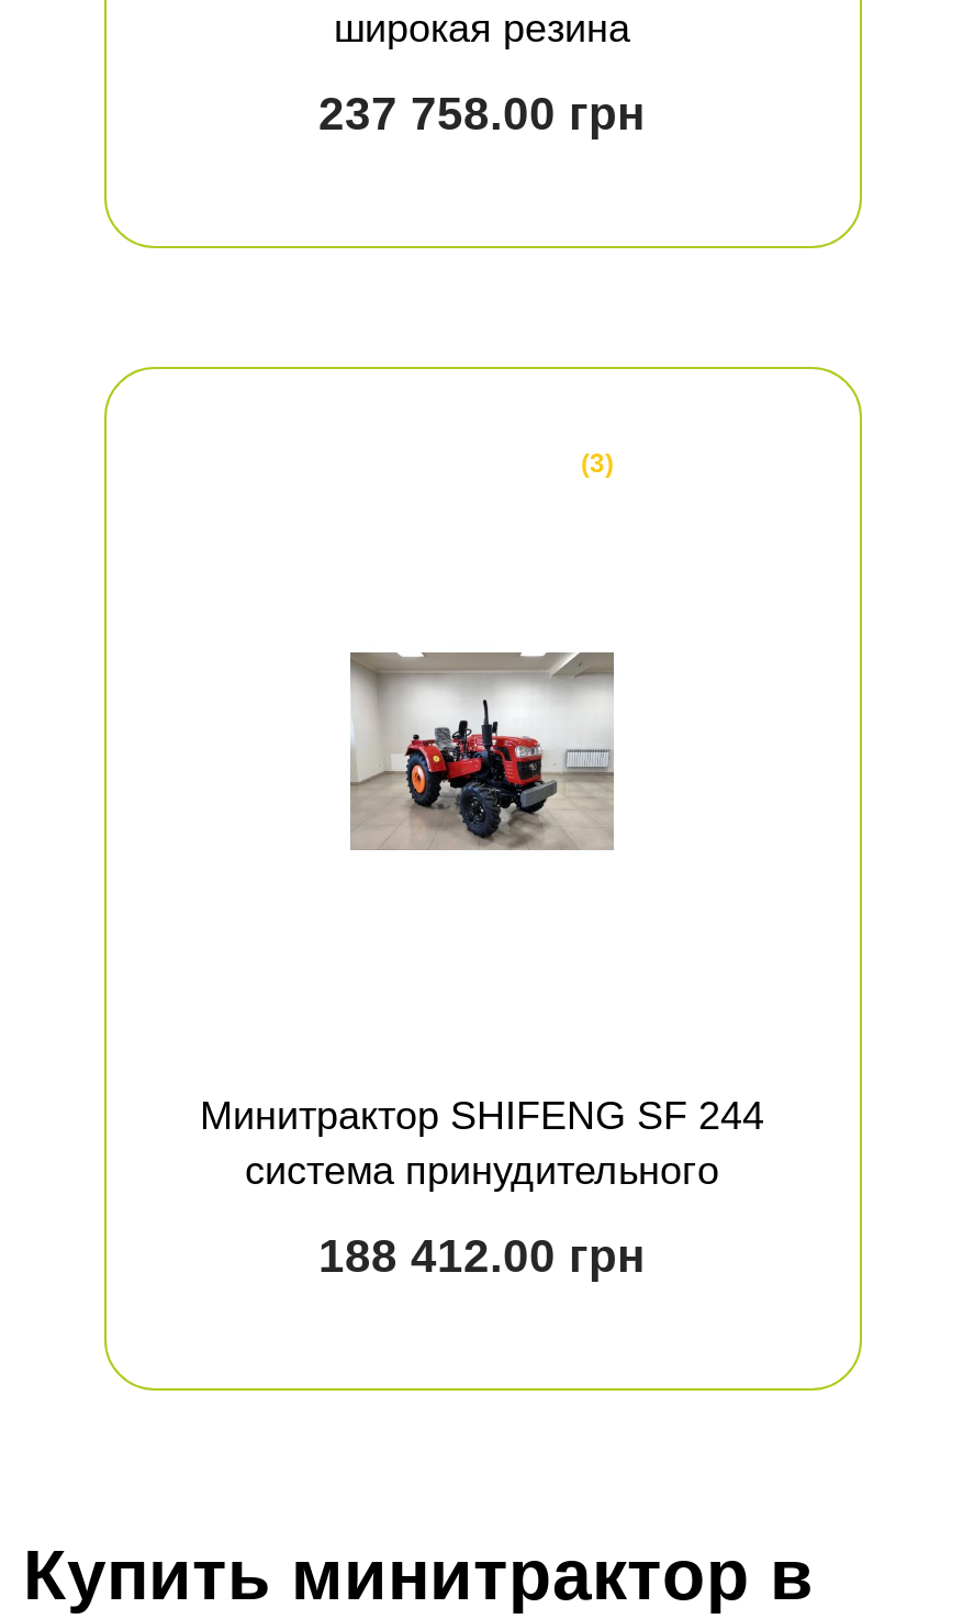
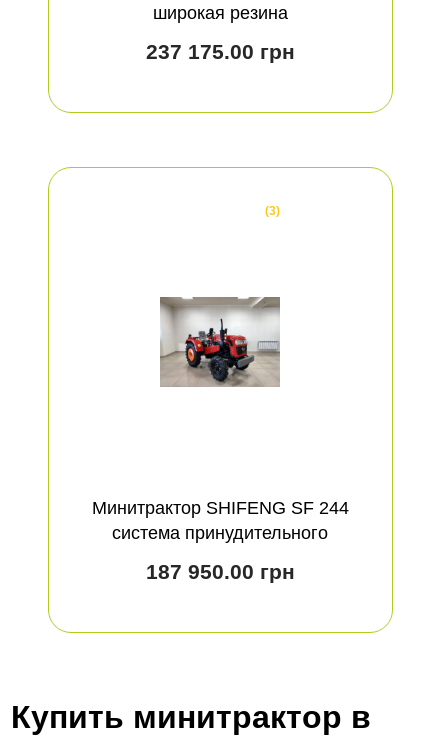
[318,88,646,138] 237 758.00 грн -> [145,40,294,63] 237 175.00 грн
[318,1230,646,1281] 188 412.00 грн -> [145,560,294,583] 187 950.00 грн

